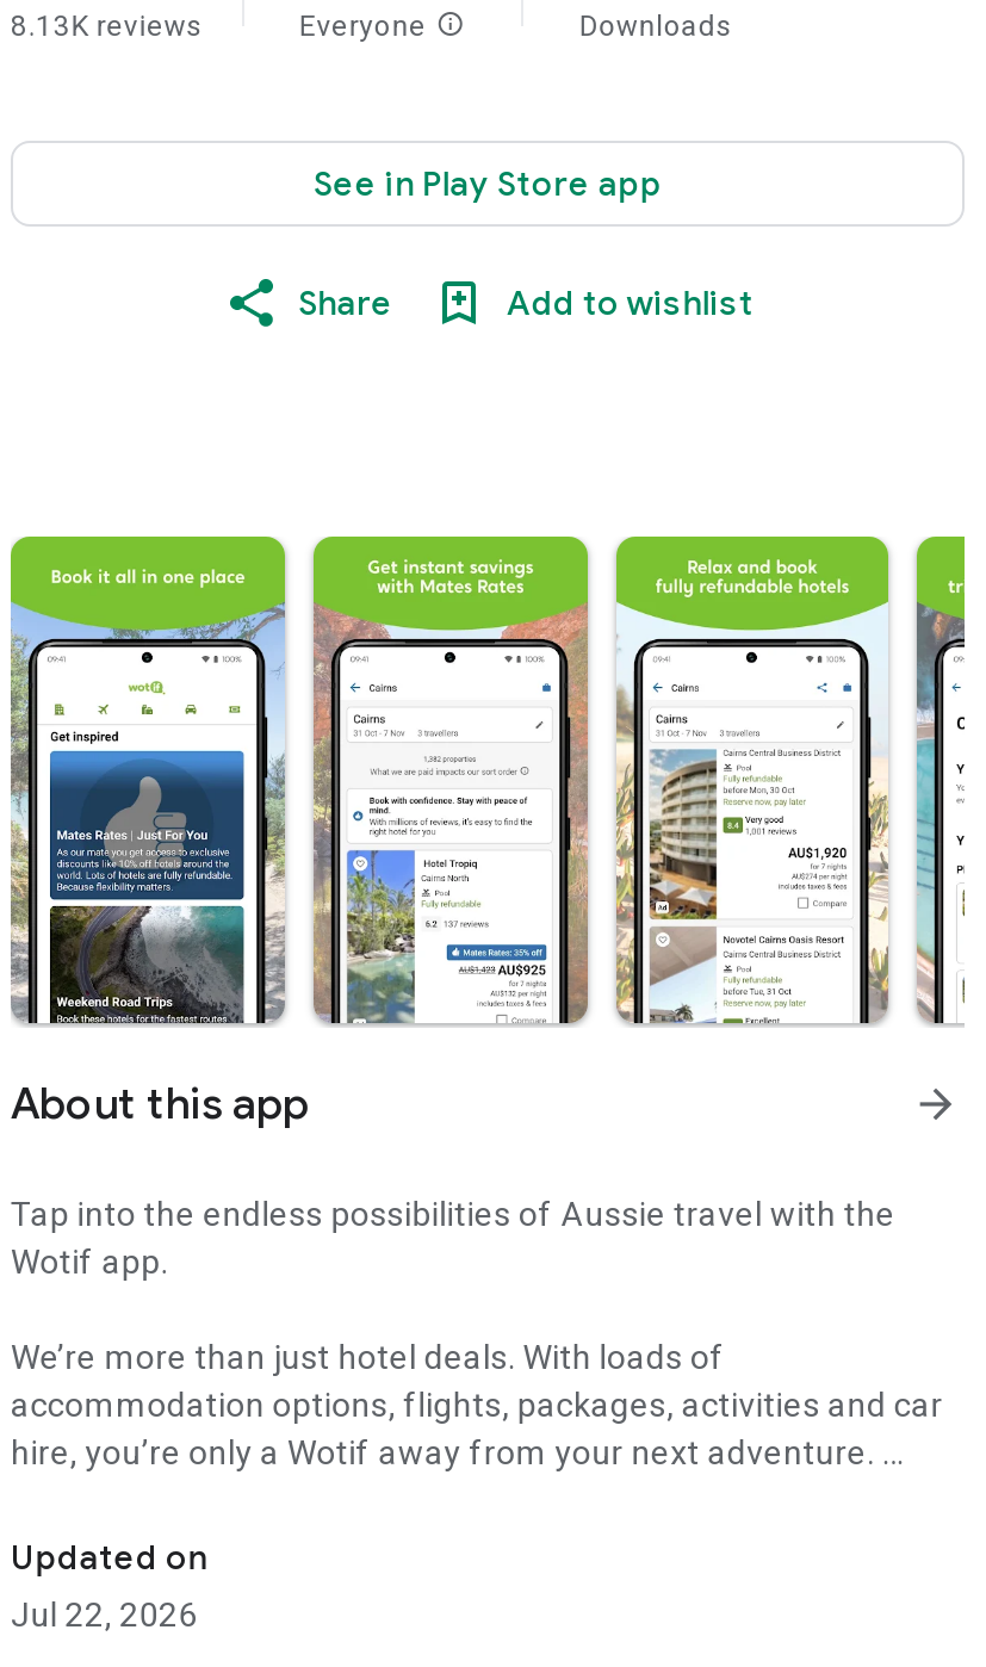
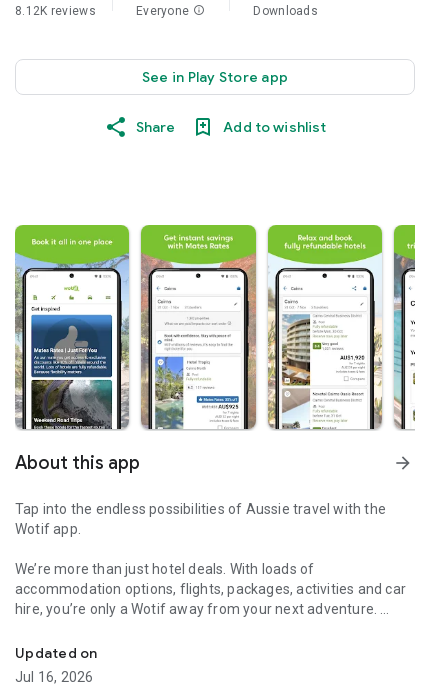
[11,10,204,43] 8.13K reviews -> [15,4,96,18] 8.12K reviews
[11,1595,198,1634] Jul 22, 2026 -> [15,669,93,685] Jul 16, 2026

